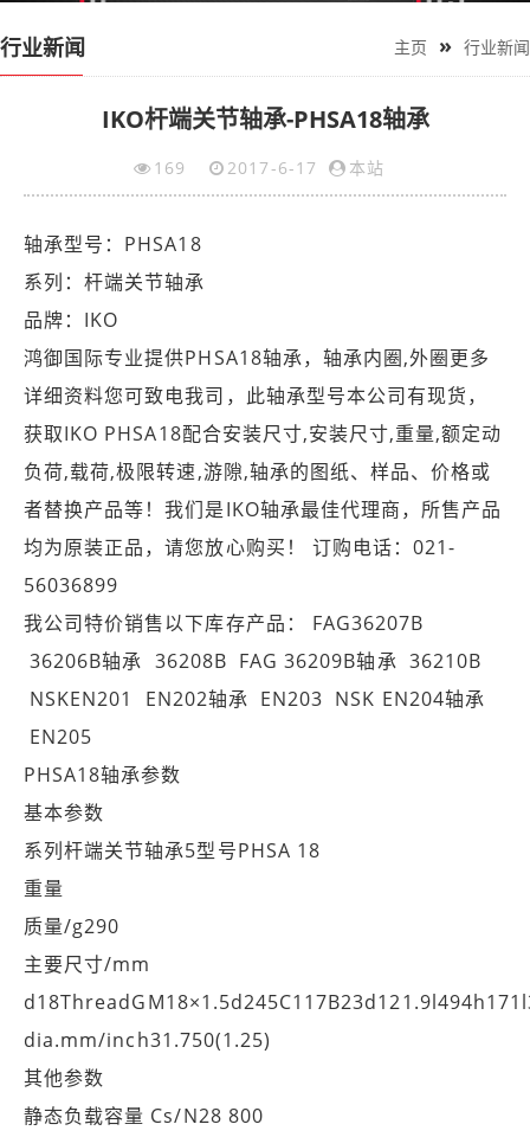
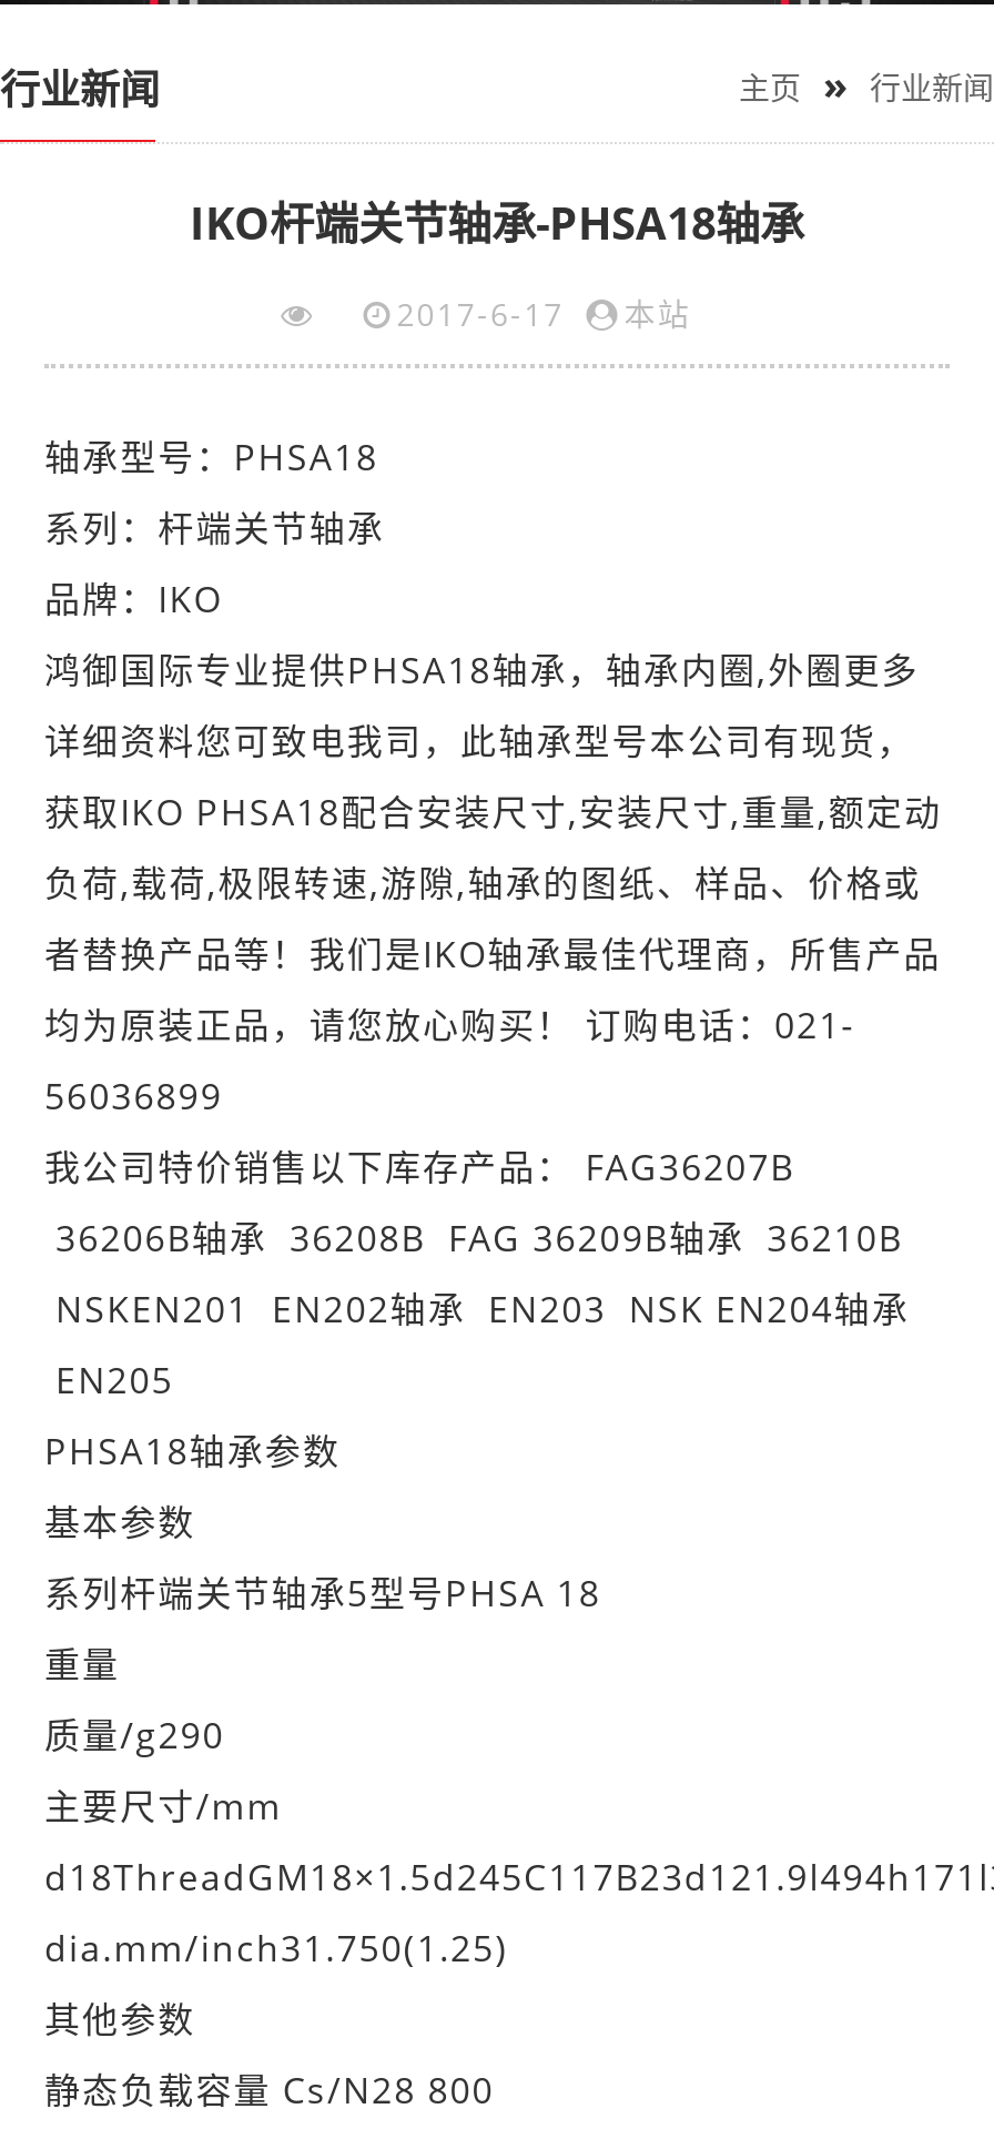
[154,156,186,178] 169 -> none

